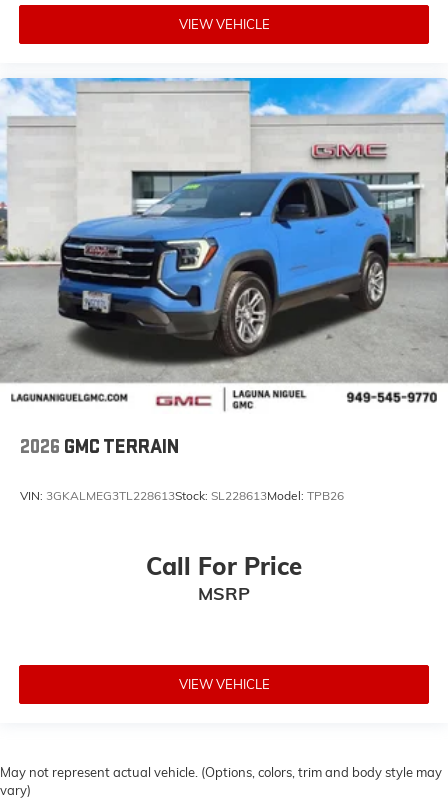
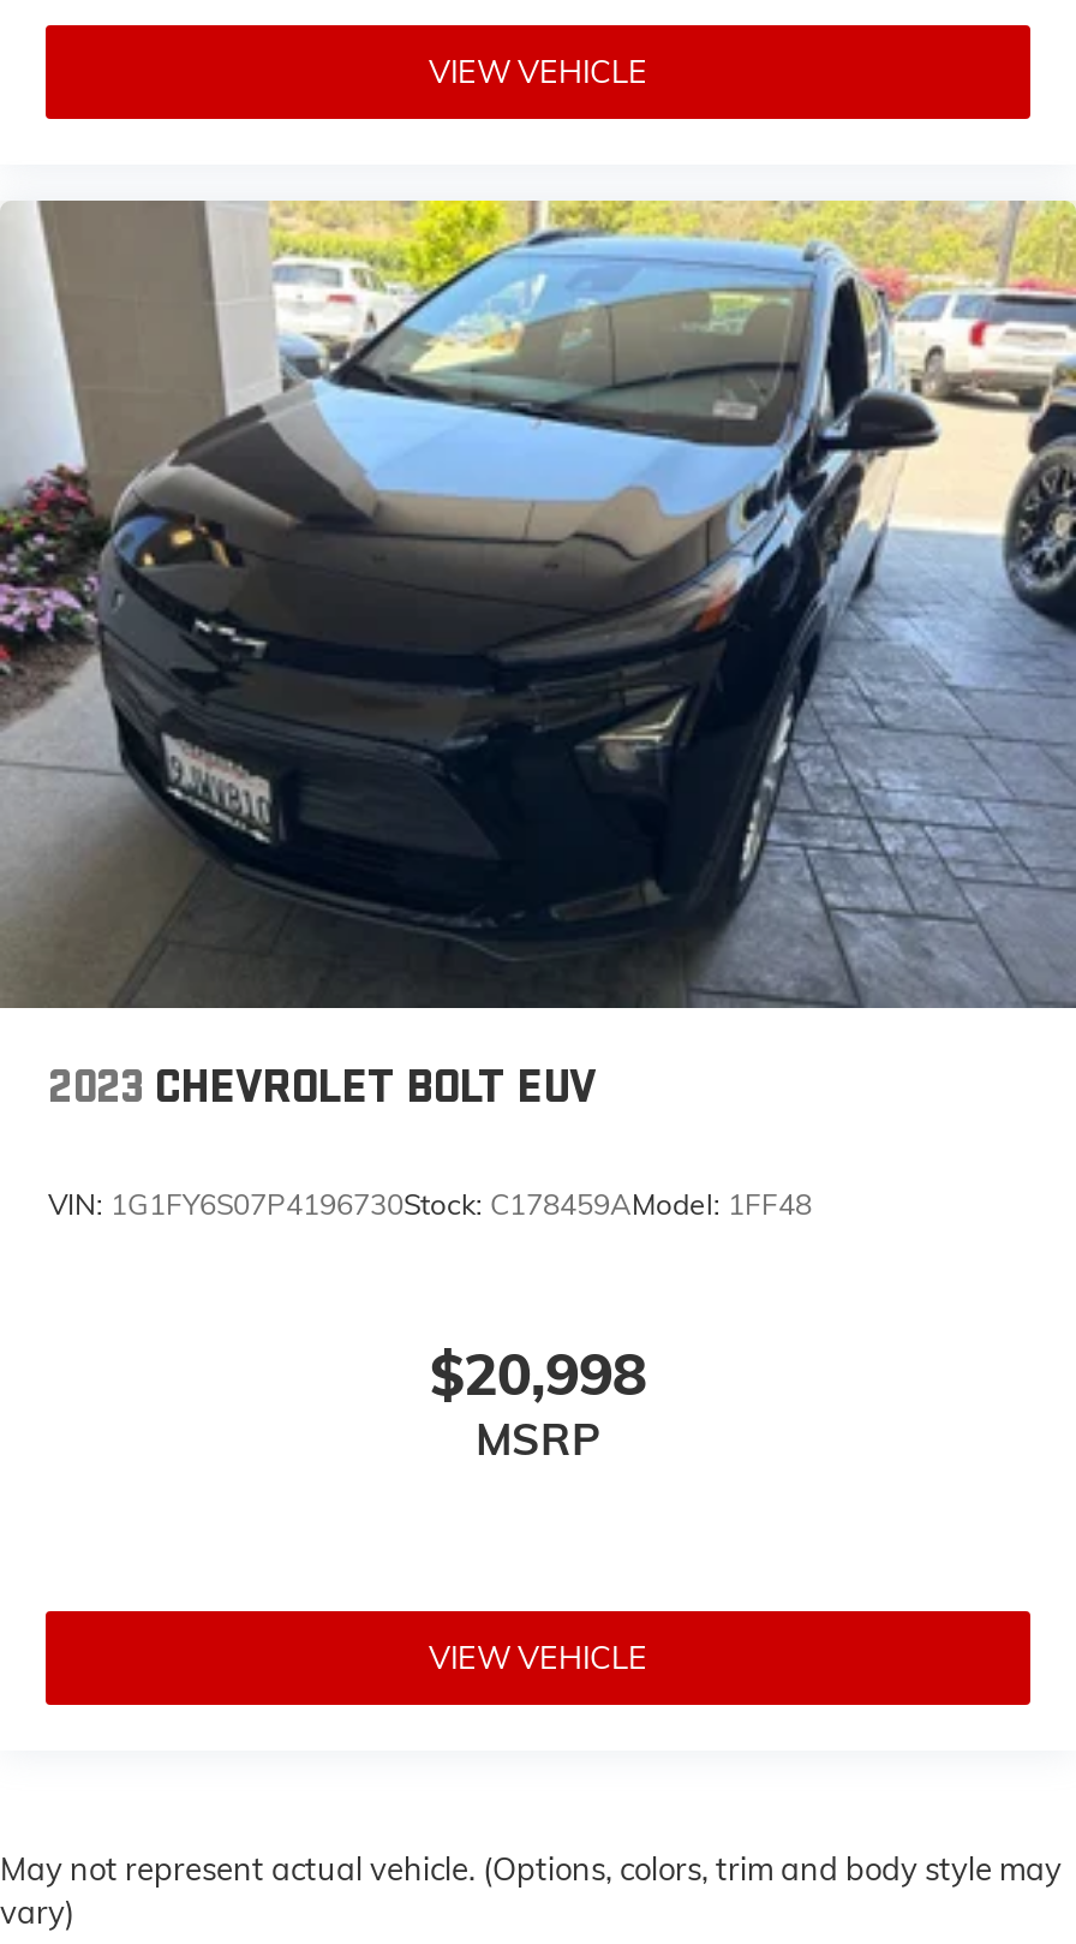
[3,77,445,459] [image] | 2026 GMC TERRAIN -> [7,198,1069,1116] [image] | 2023 CHEVROLET BOLT EUV
[20,488,344,503] VIN: 3GKALMEG3TL228613Stock: SL228613Model: TPB26 -> [48,1186,812,1222] VIN: 1G1FY6S07P4196730Stock: C178459AModel: 1FF48
[146,551,302,581] Call For Price -> [430,1336,646,1408] $20,998

